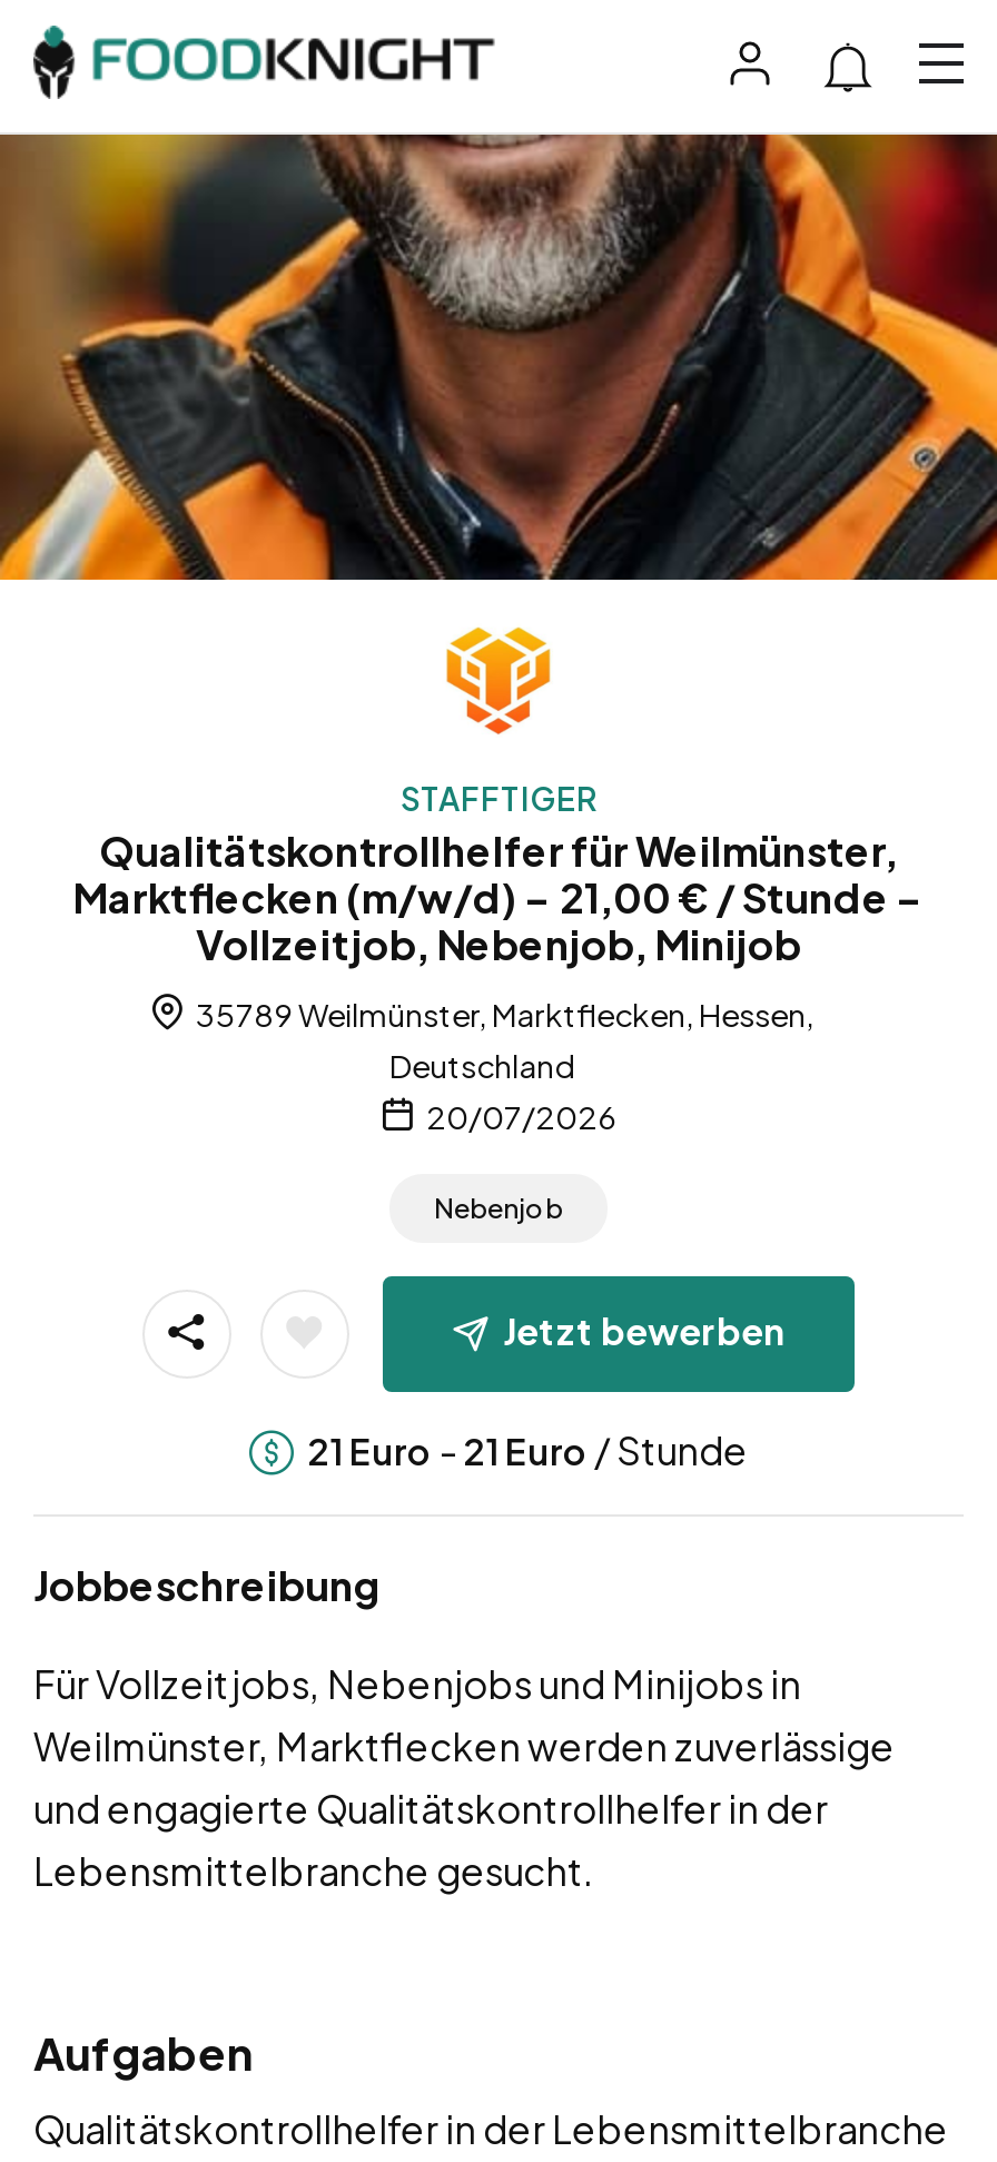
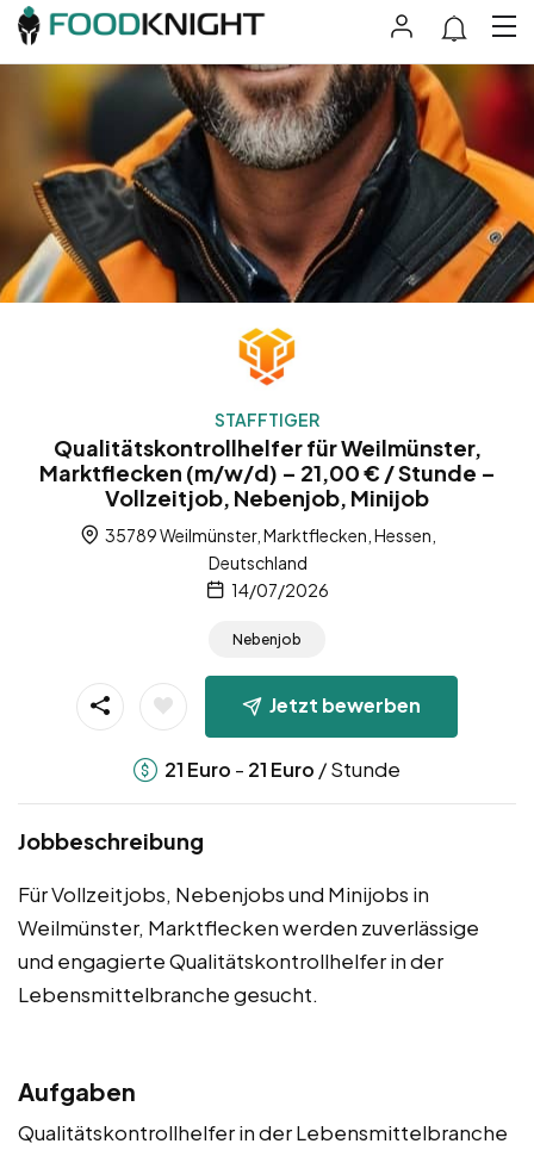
[422,1097,618,1137] 20/07/2026 -> [228,580,328,601] 14/07/2026

